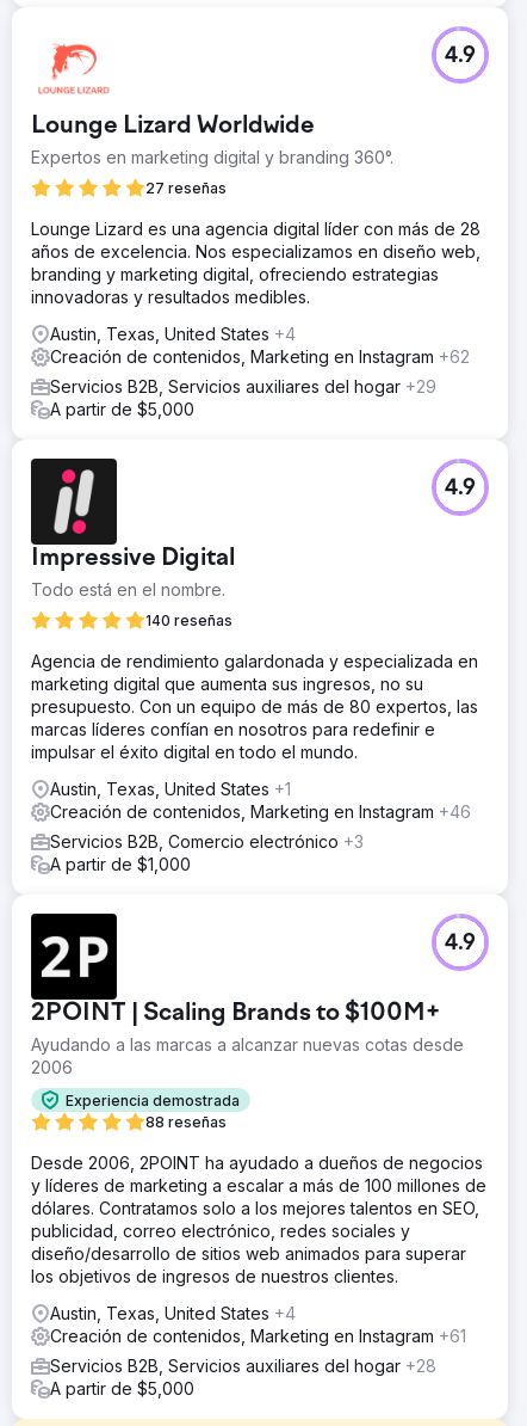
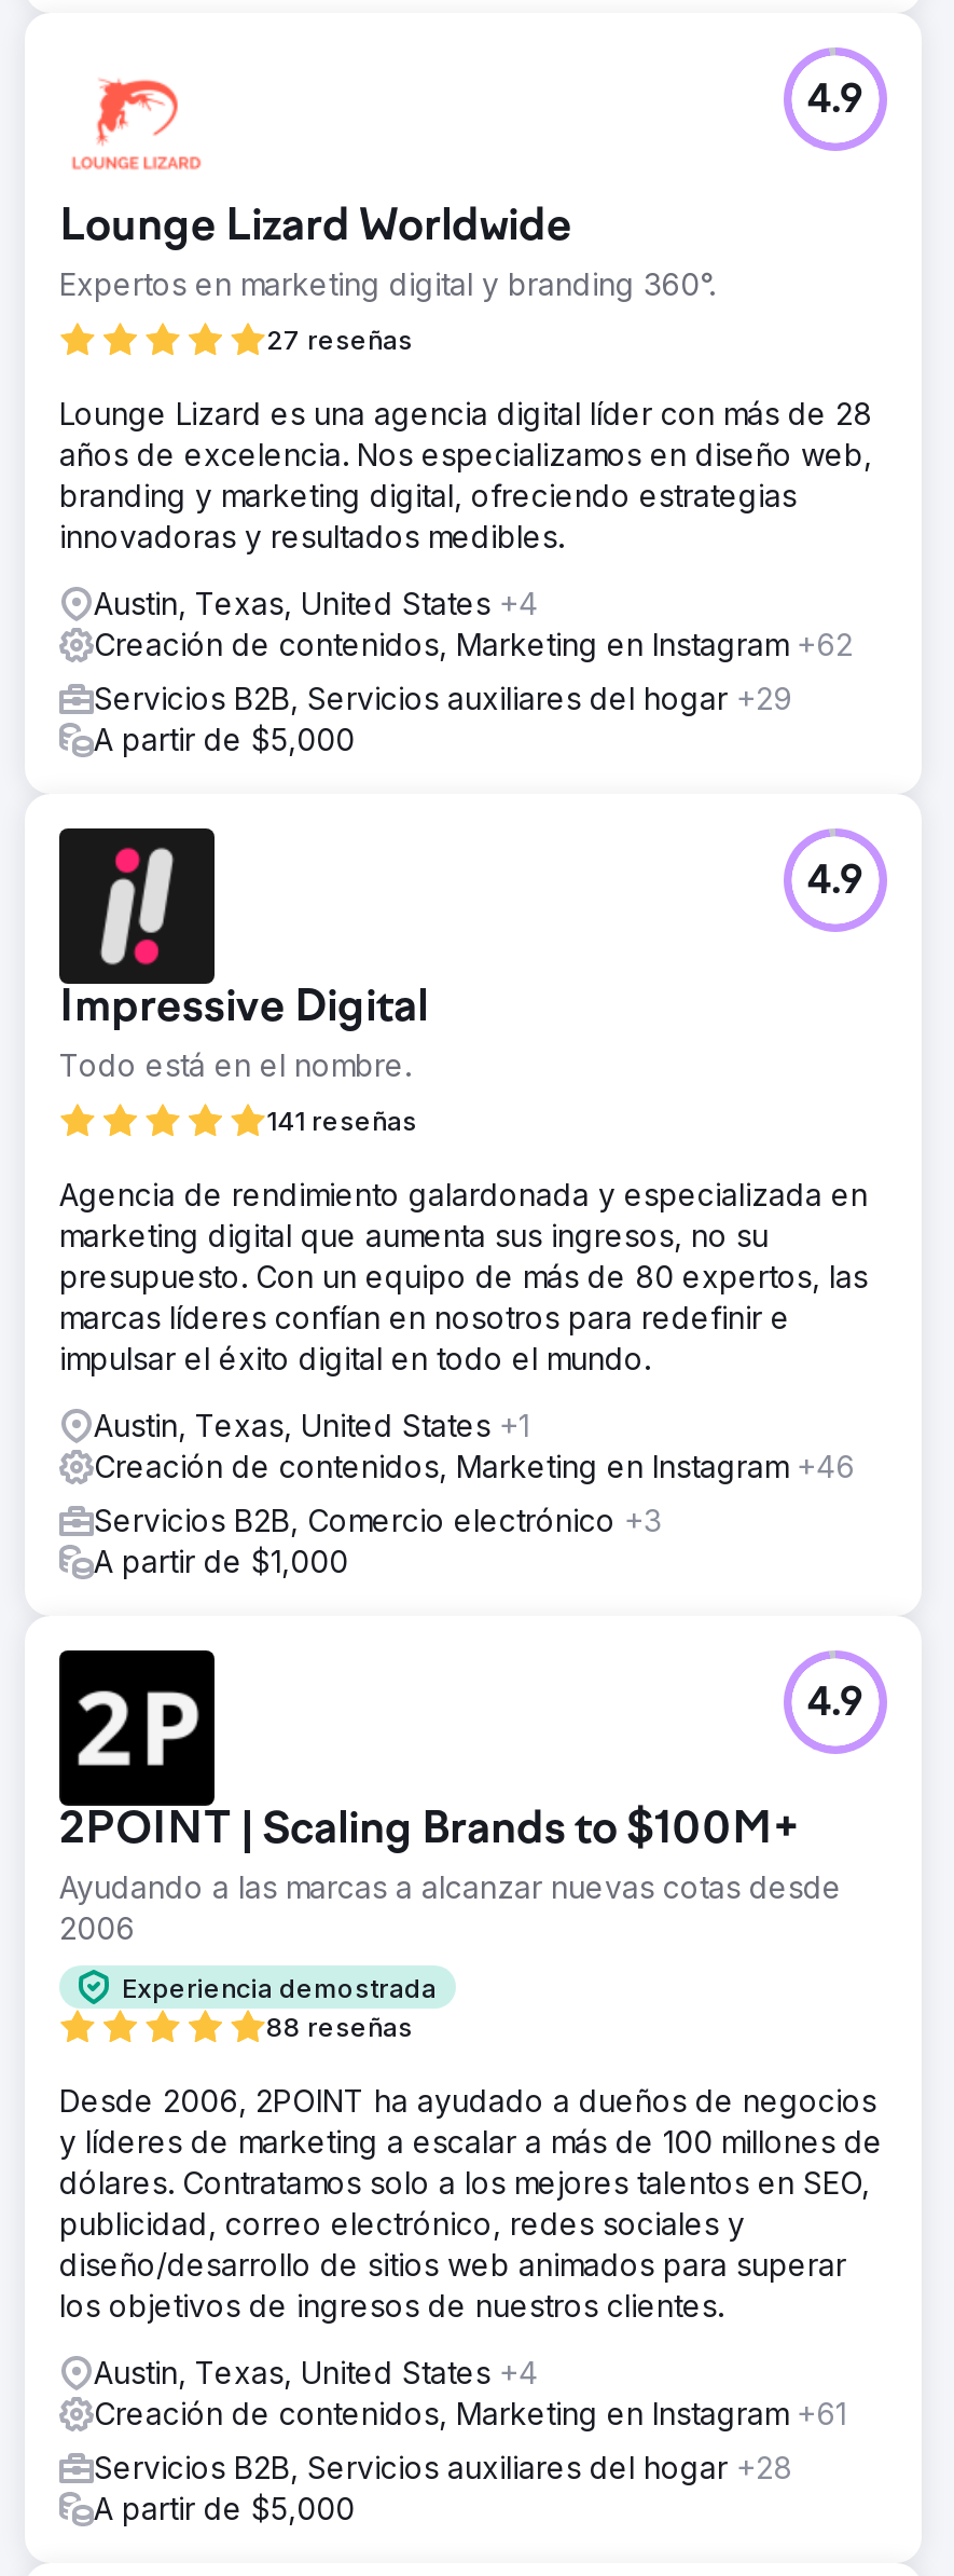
[145,611,232,629] 140 reseñas -> [266,1105,417,1137] 141 reseñas

